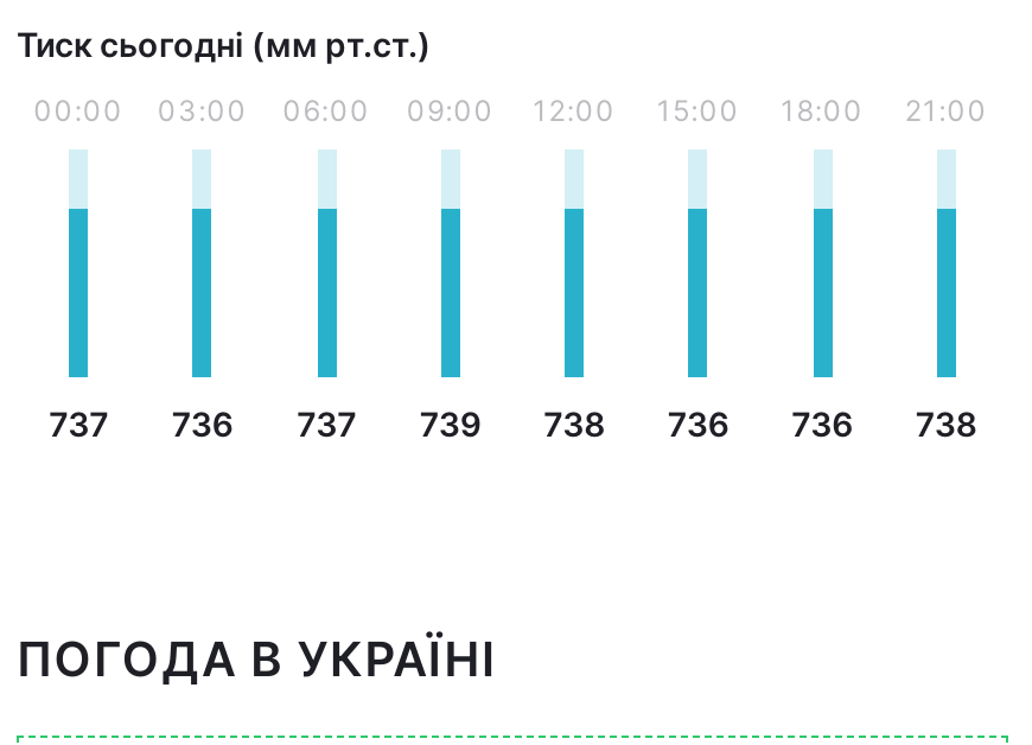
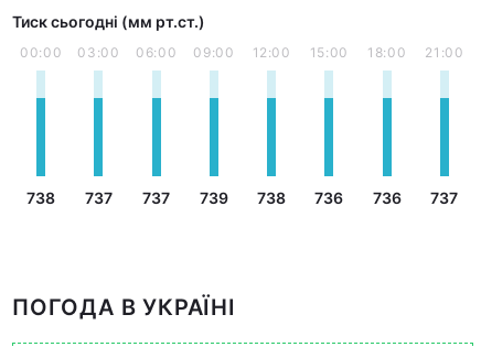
[49,403,108,444] 737 -> [27,188,55,207] 738
[172,403,233,444] 736 -> [85,188,112,207] 737
[916,403,977,444] 738 -> [431,188,458,207] 737

